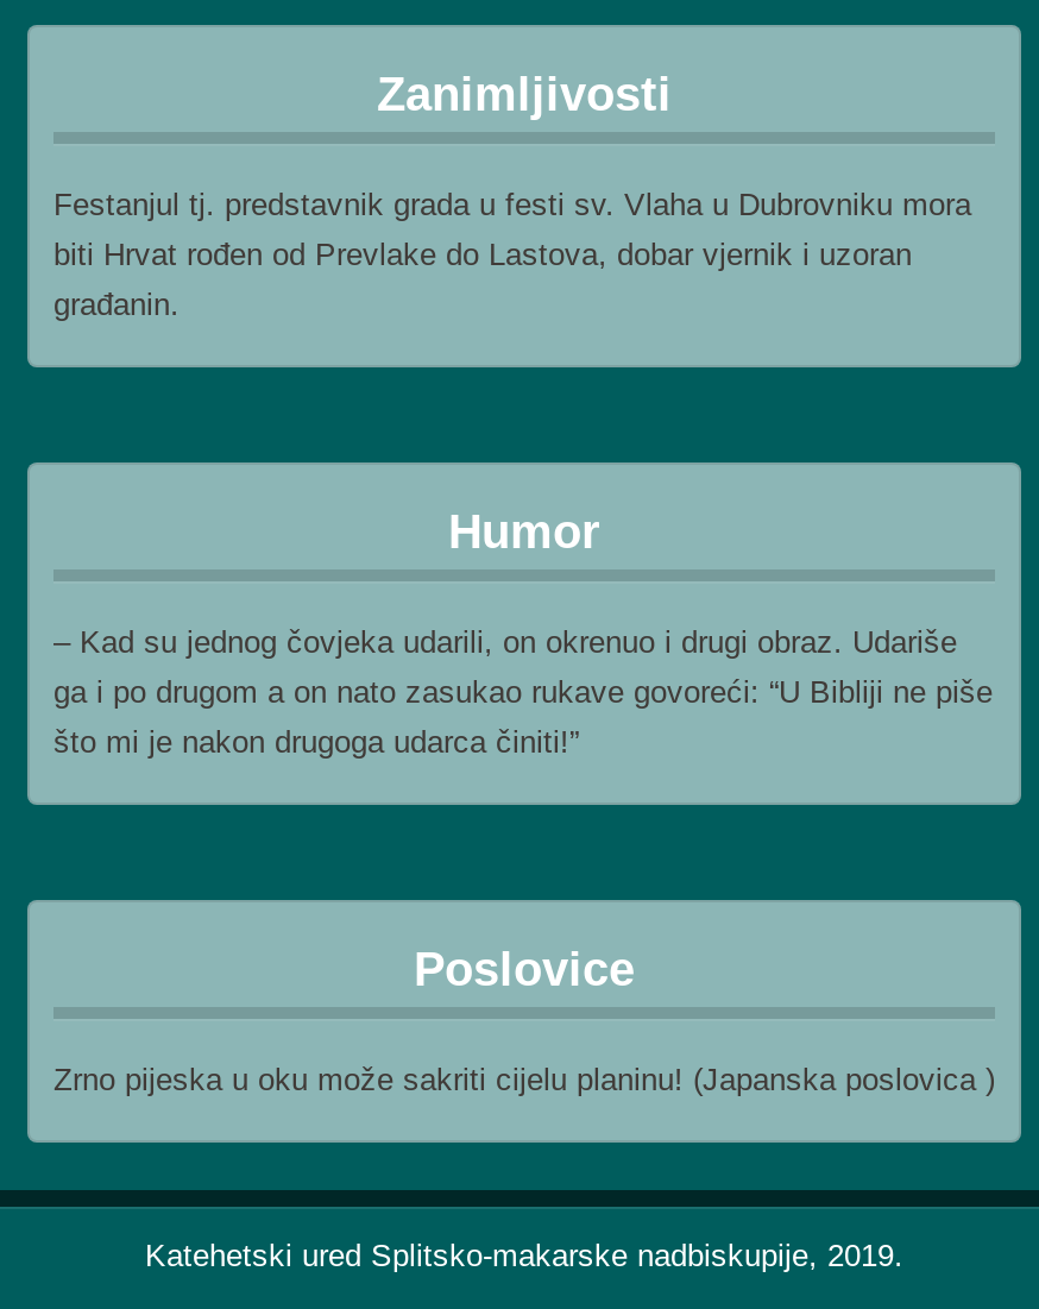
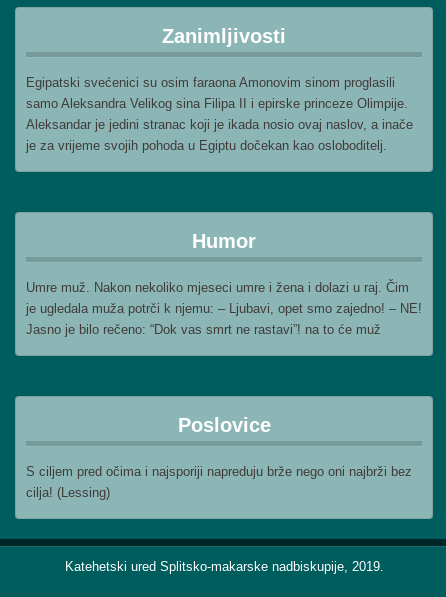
[53,186,971,321] Festanjul tj. predstavnik grada u festi sv. Vlaha u Dubrovniku mora | biti Hrvat rođen od Prevlake do Lastova, dobar vjernik i uzoran | građanin. -> [26,75,413,153] Egipatski svećenici su osim faraona Amonovim sinom proglasili | samo Aleksandra Velikog sina Filipa II i epirske princeze Olimpije. | Aleksandar je jedini stranac koji je ikada nosio ovaj naslov, a inače | je za vrijeme svojih pohoda u Egiptu dočekan kao osloboditelj.
[53,623,993,759] – Kad su jednog čovjeka udarili, on okrenuo i drugi obraz. Udariše | ga i po drugom a on nato zasukao rukave govoreći: “U Bibliji ne piše | što mi je nakon drugoga udarca činiti!” -> [26,280,422,337] Umre muž. Nakon nekoliko mjeseci umre i žena i dolazi u raj. Čim | je ugledala muža potrči k njemu: – Ljubavi, opet smo zajedno! – NE! | Jasno je bilo rečeno: “Dok vas smrt ne rastavi”! na to će muž
[53,1061,995,1096] Zrno pijeska u oku može sakriti cijelu planinu! (Japanska poslovica ) -> [26,464,412,500] S ciljem pred očima i najsporiji napreduju brže nego oni najbrži bez | cilja! (Lessing)

